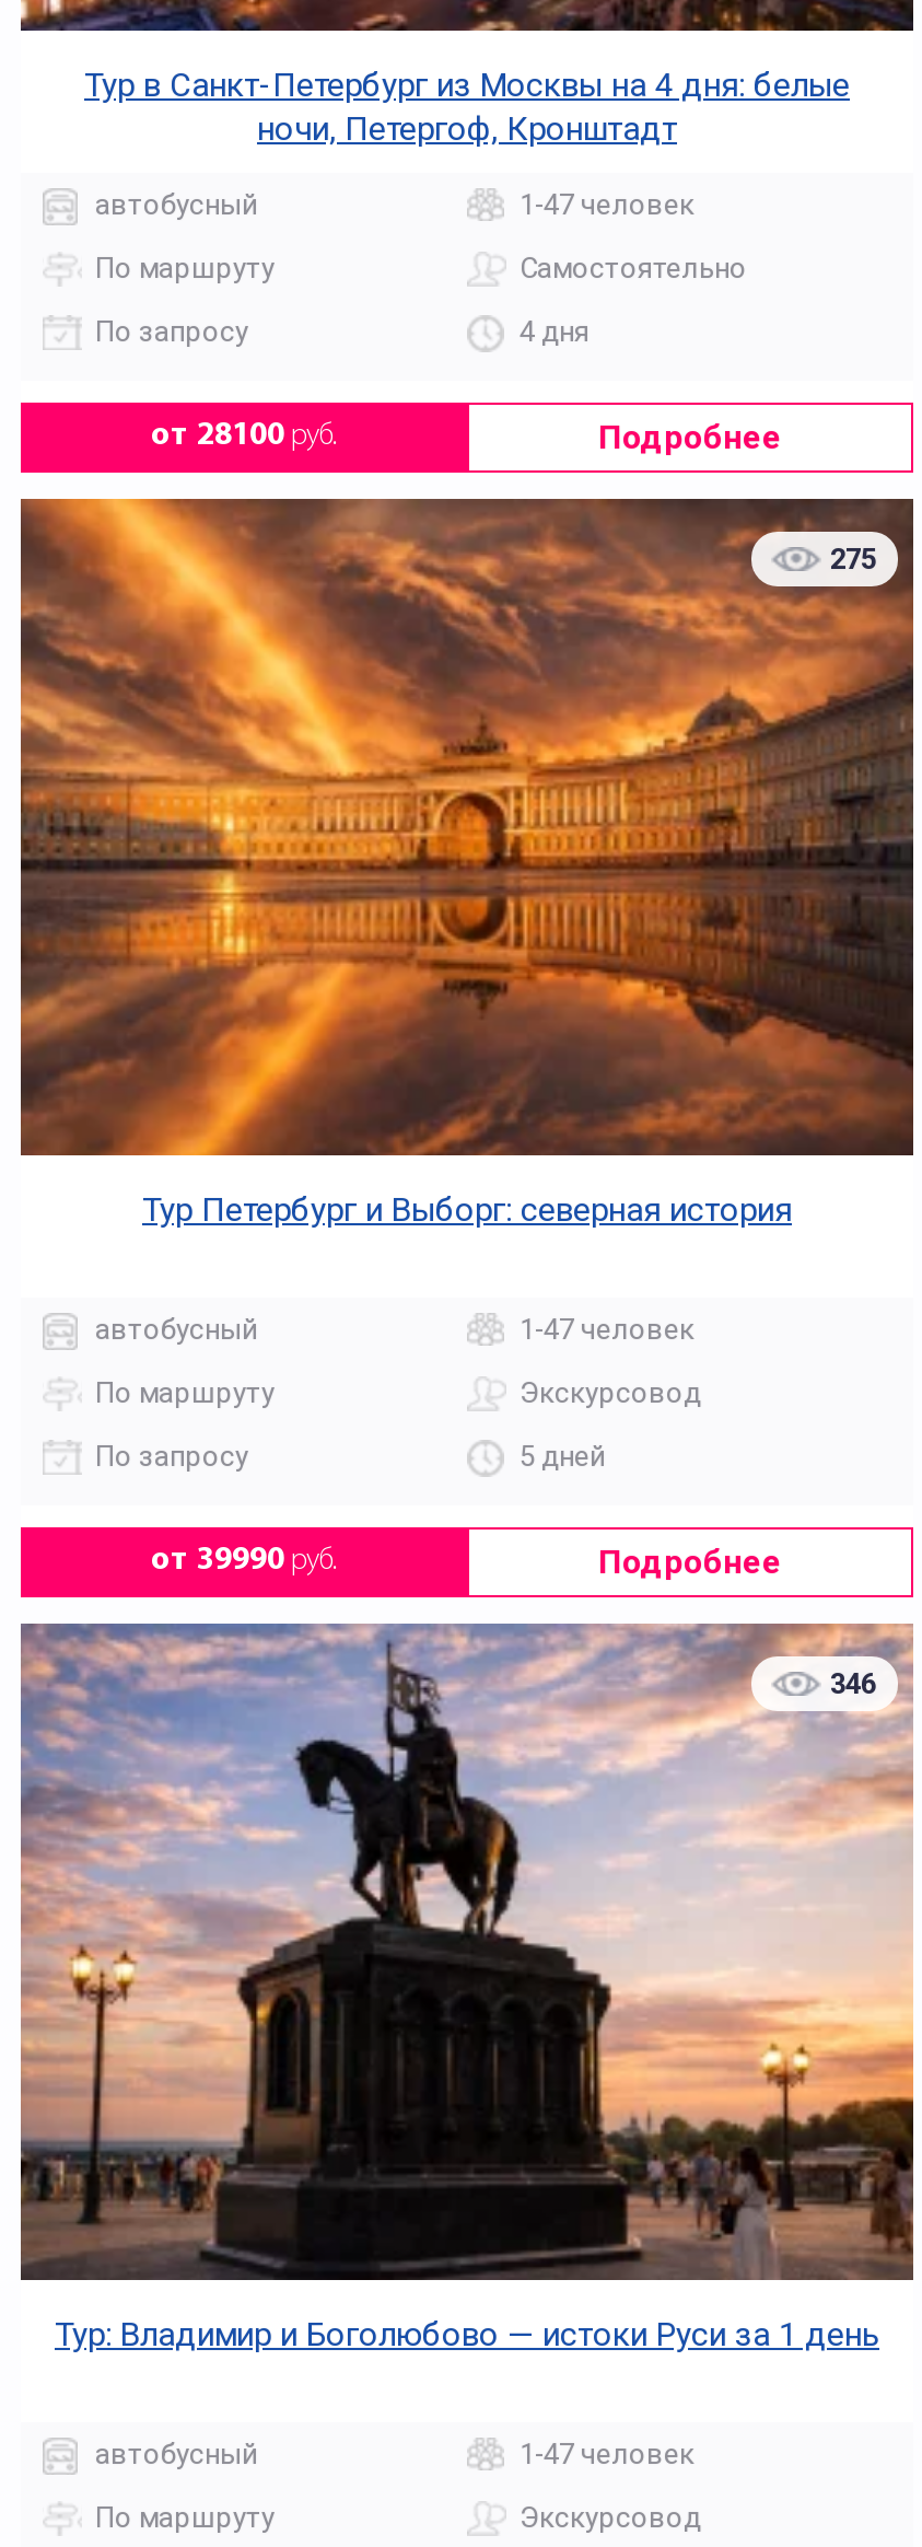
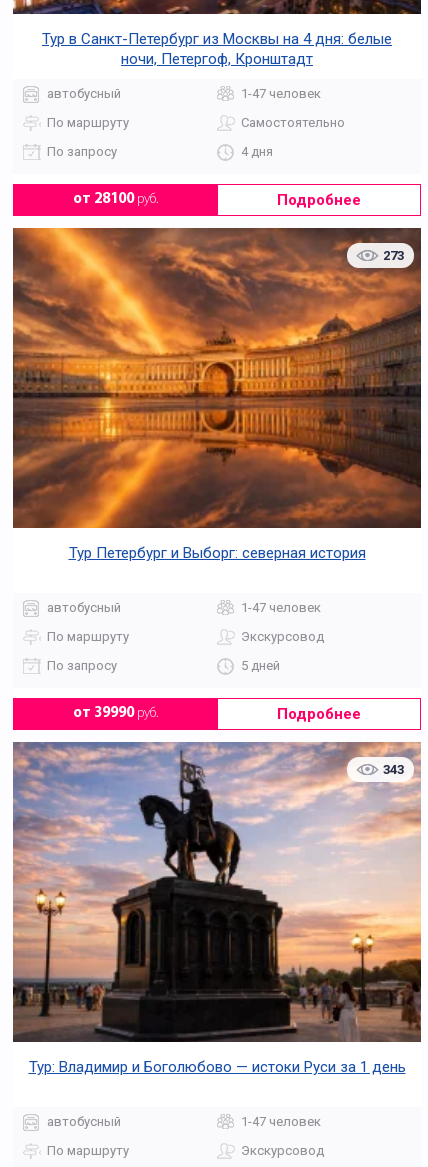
[830,543,876,575] 275 -> [383,248,404,263] 273
[830,1667,876,1700] 346 -> [383,762,404,777] 343

